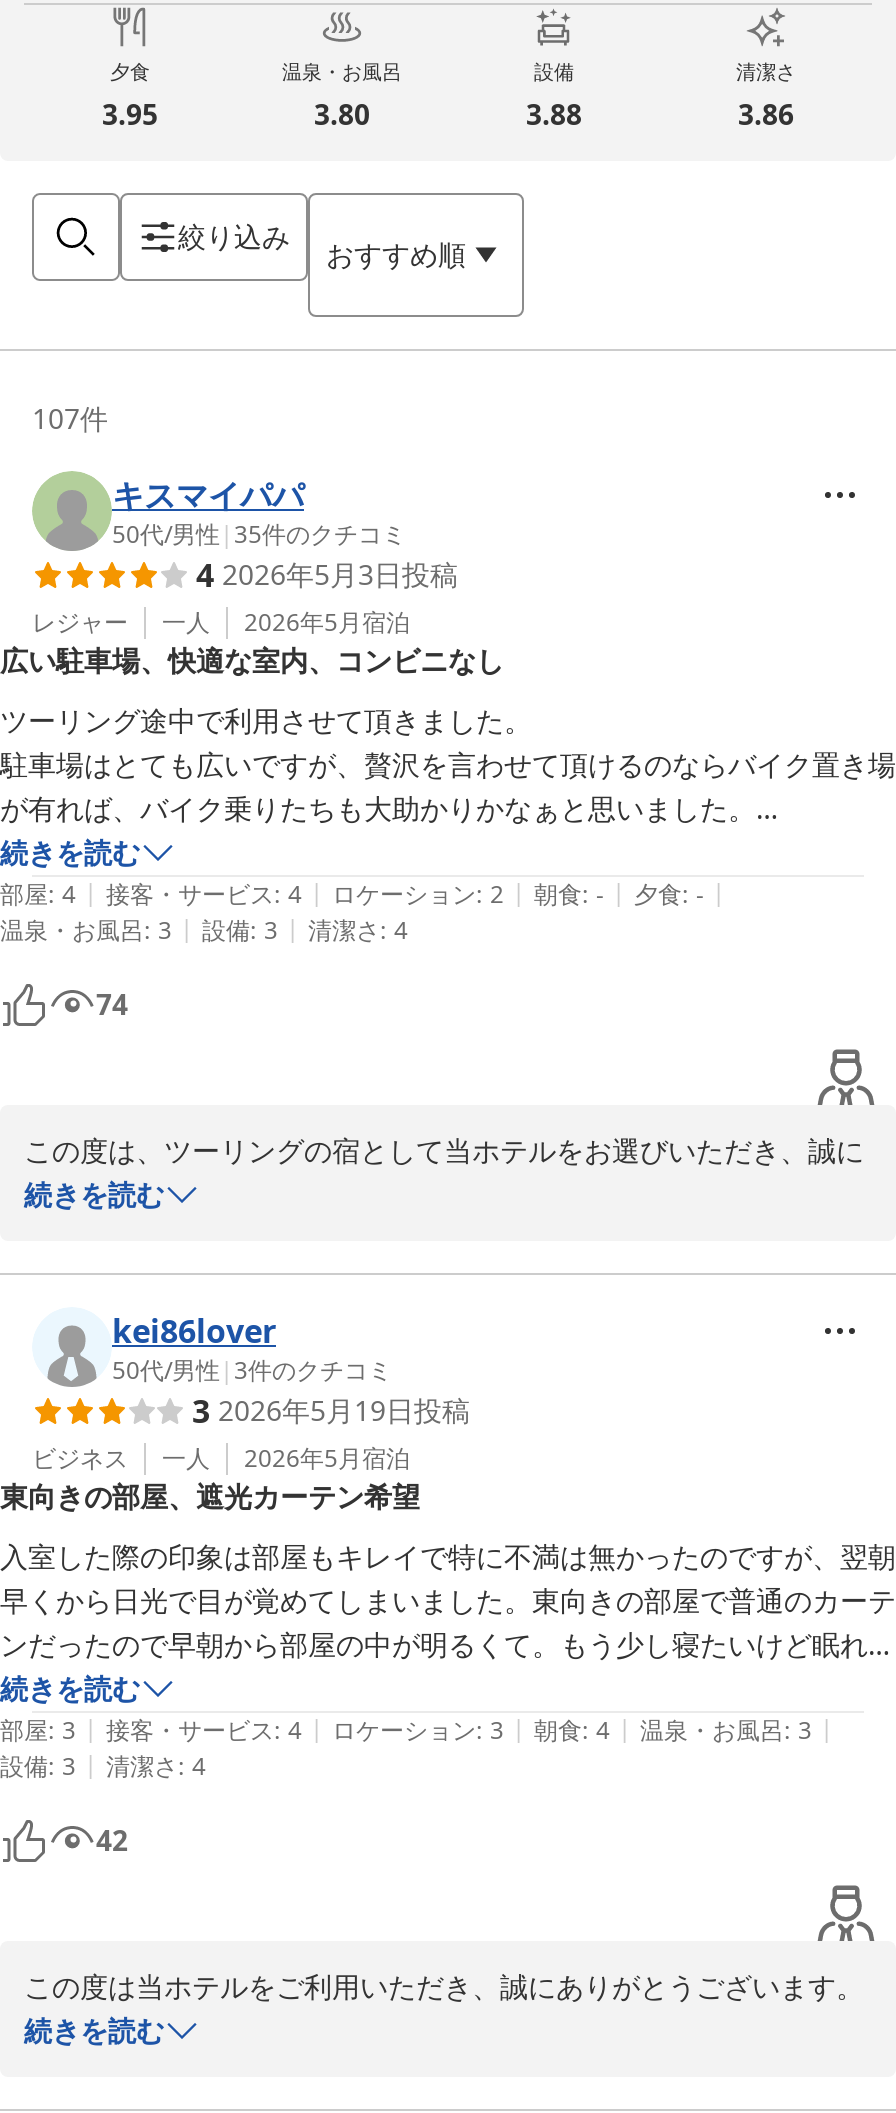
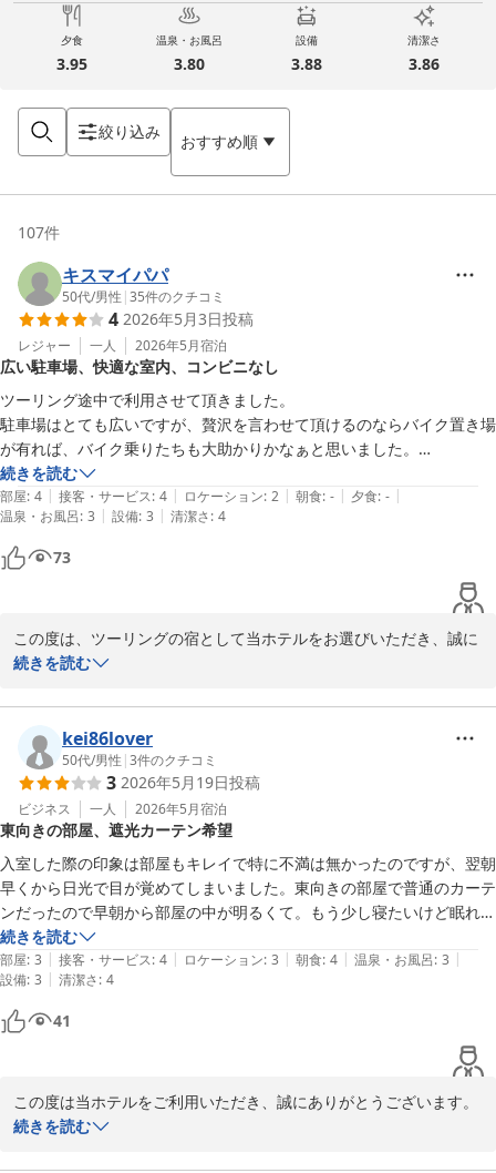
[96,985,128,1023] 74 -> [53,547,71,568] 73
[96,1821,128,1859] 42 -> [53,1010,71,1031] 41

